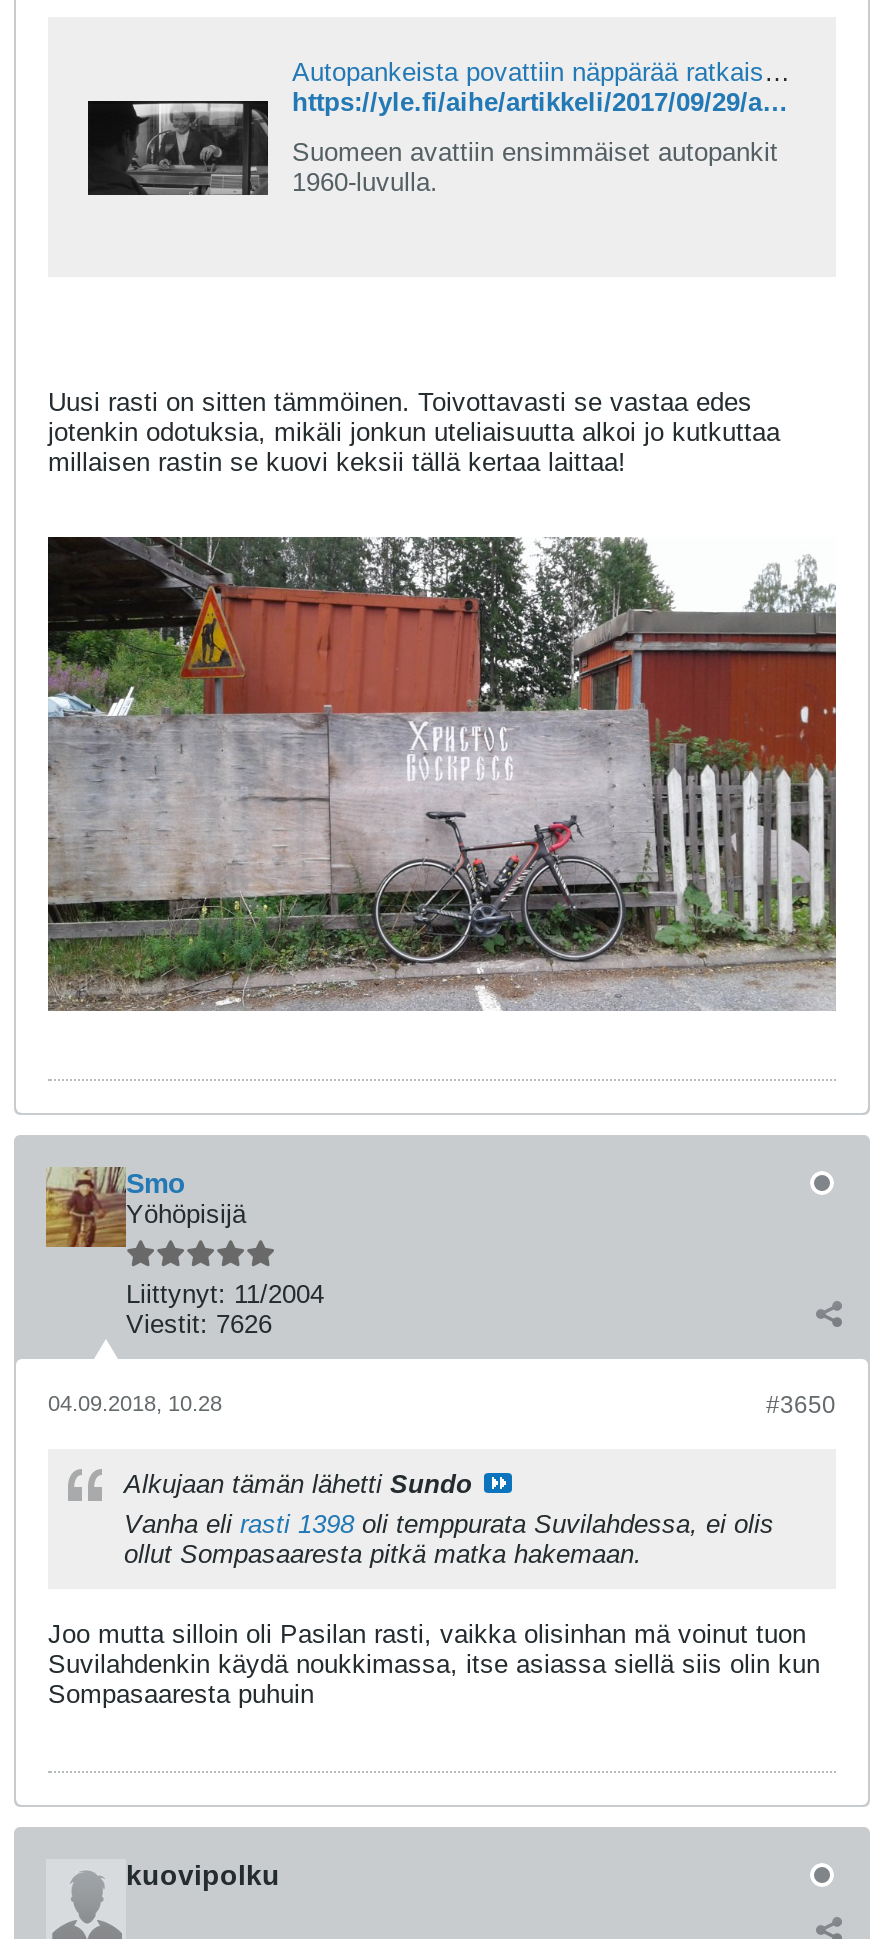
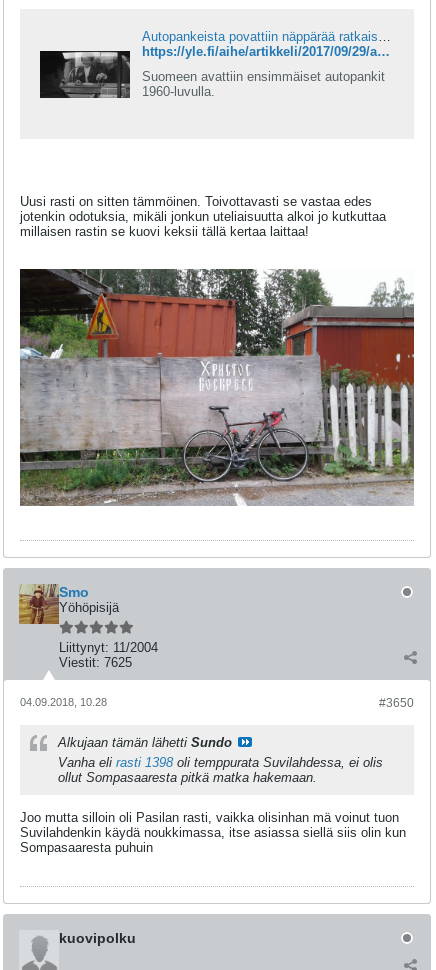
[126,1308,272,1338] Viestit: 7626 -> [59,655,132,670] Viestit: 7625

